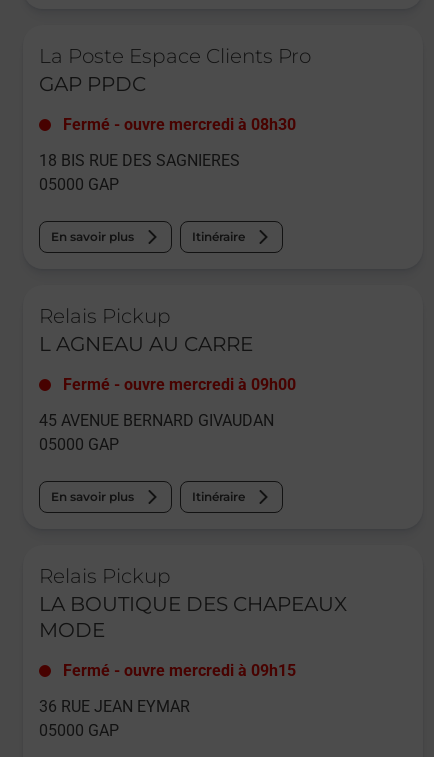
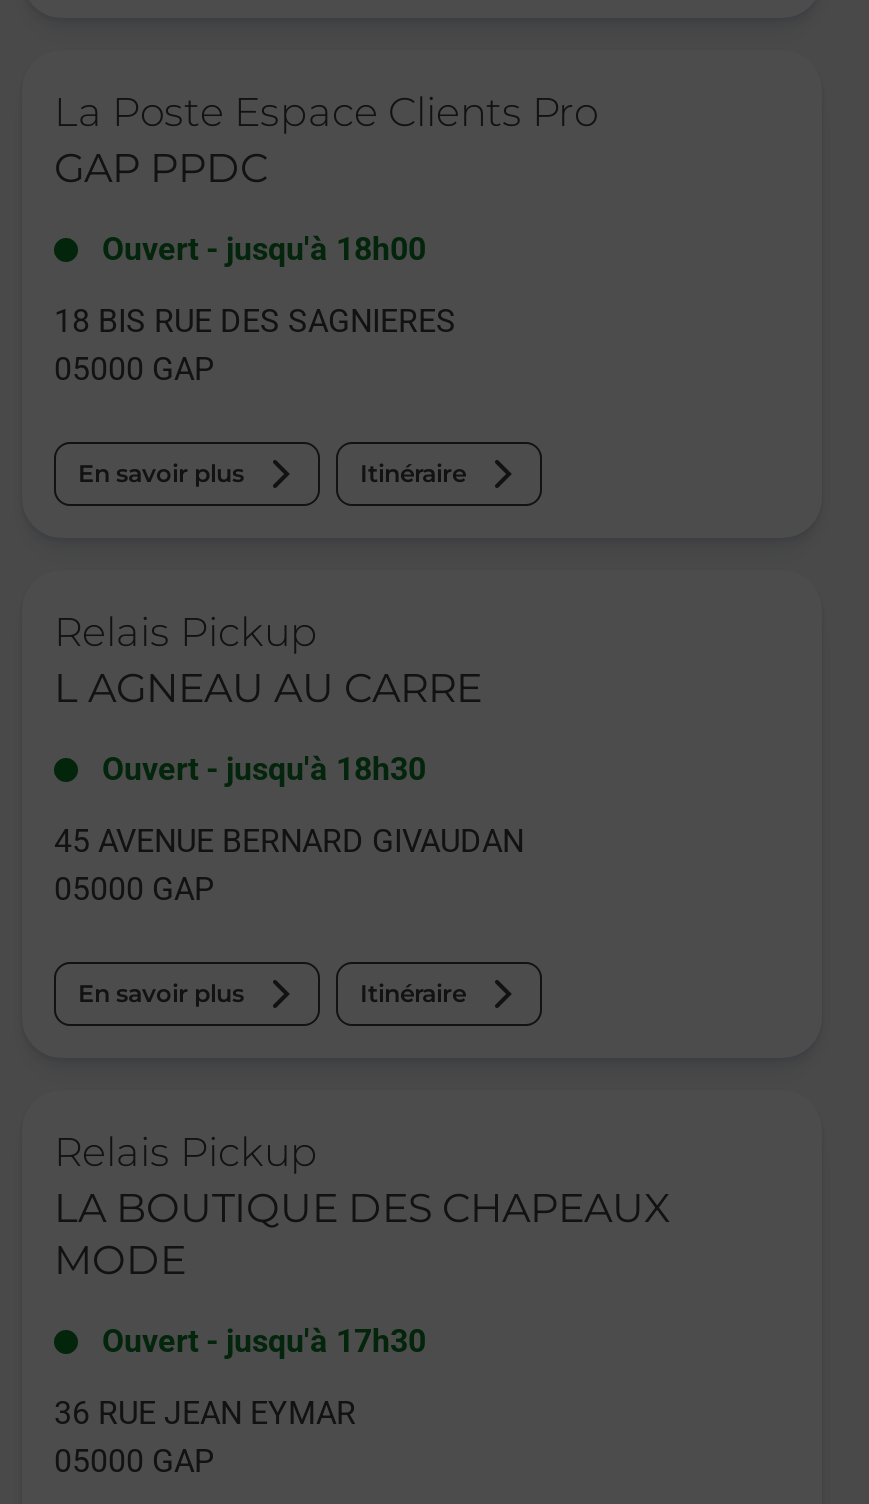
[63,115,296,134] Fermé - ouvre mercredi à 08h30 -> [102,230,426,268] Ouvert - jusqu'à 18h00
[63,375,296,394] Fermé - ouvre mercredi à 09h00 -> [102,750,426,788] Ouvert - jusqu'à 18h30
[63,661,296,680] Fermé - ouvre mercredi à 09h15 -> [102,1322,426,1360] Ouvert - jusqu'à 17h30

